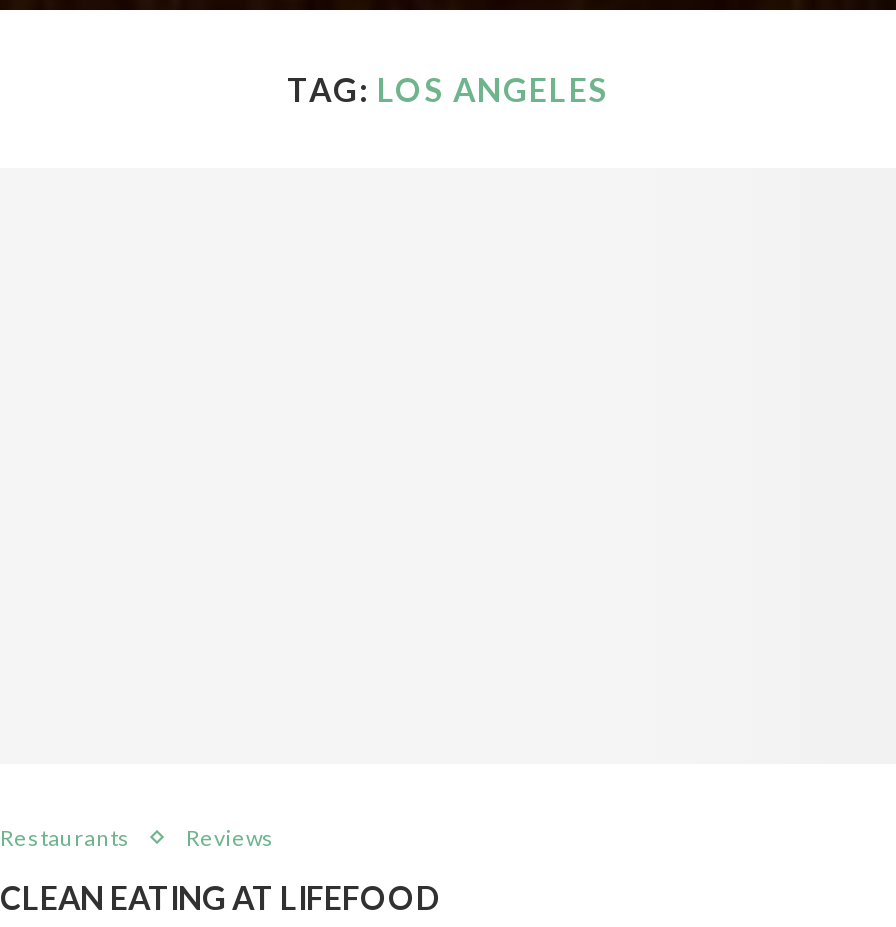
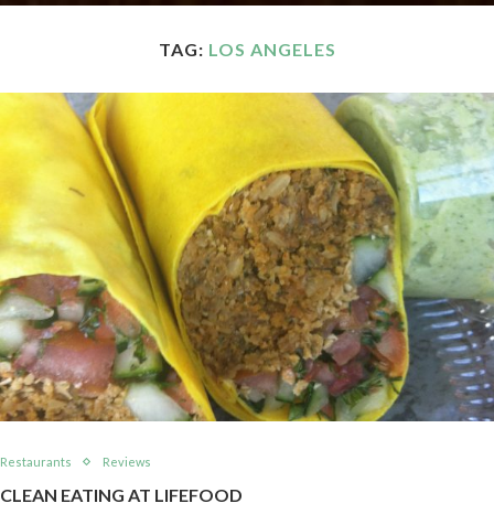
none -> [3,92,491,422] [image]

